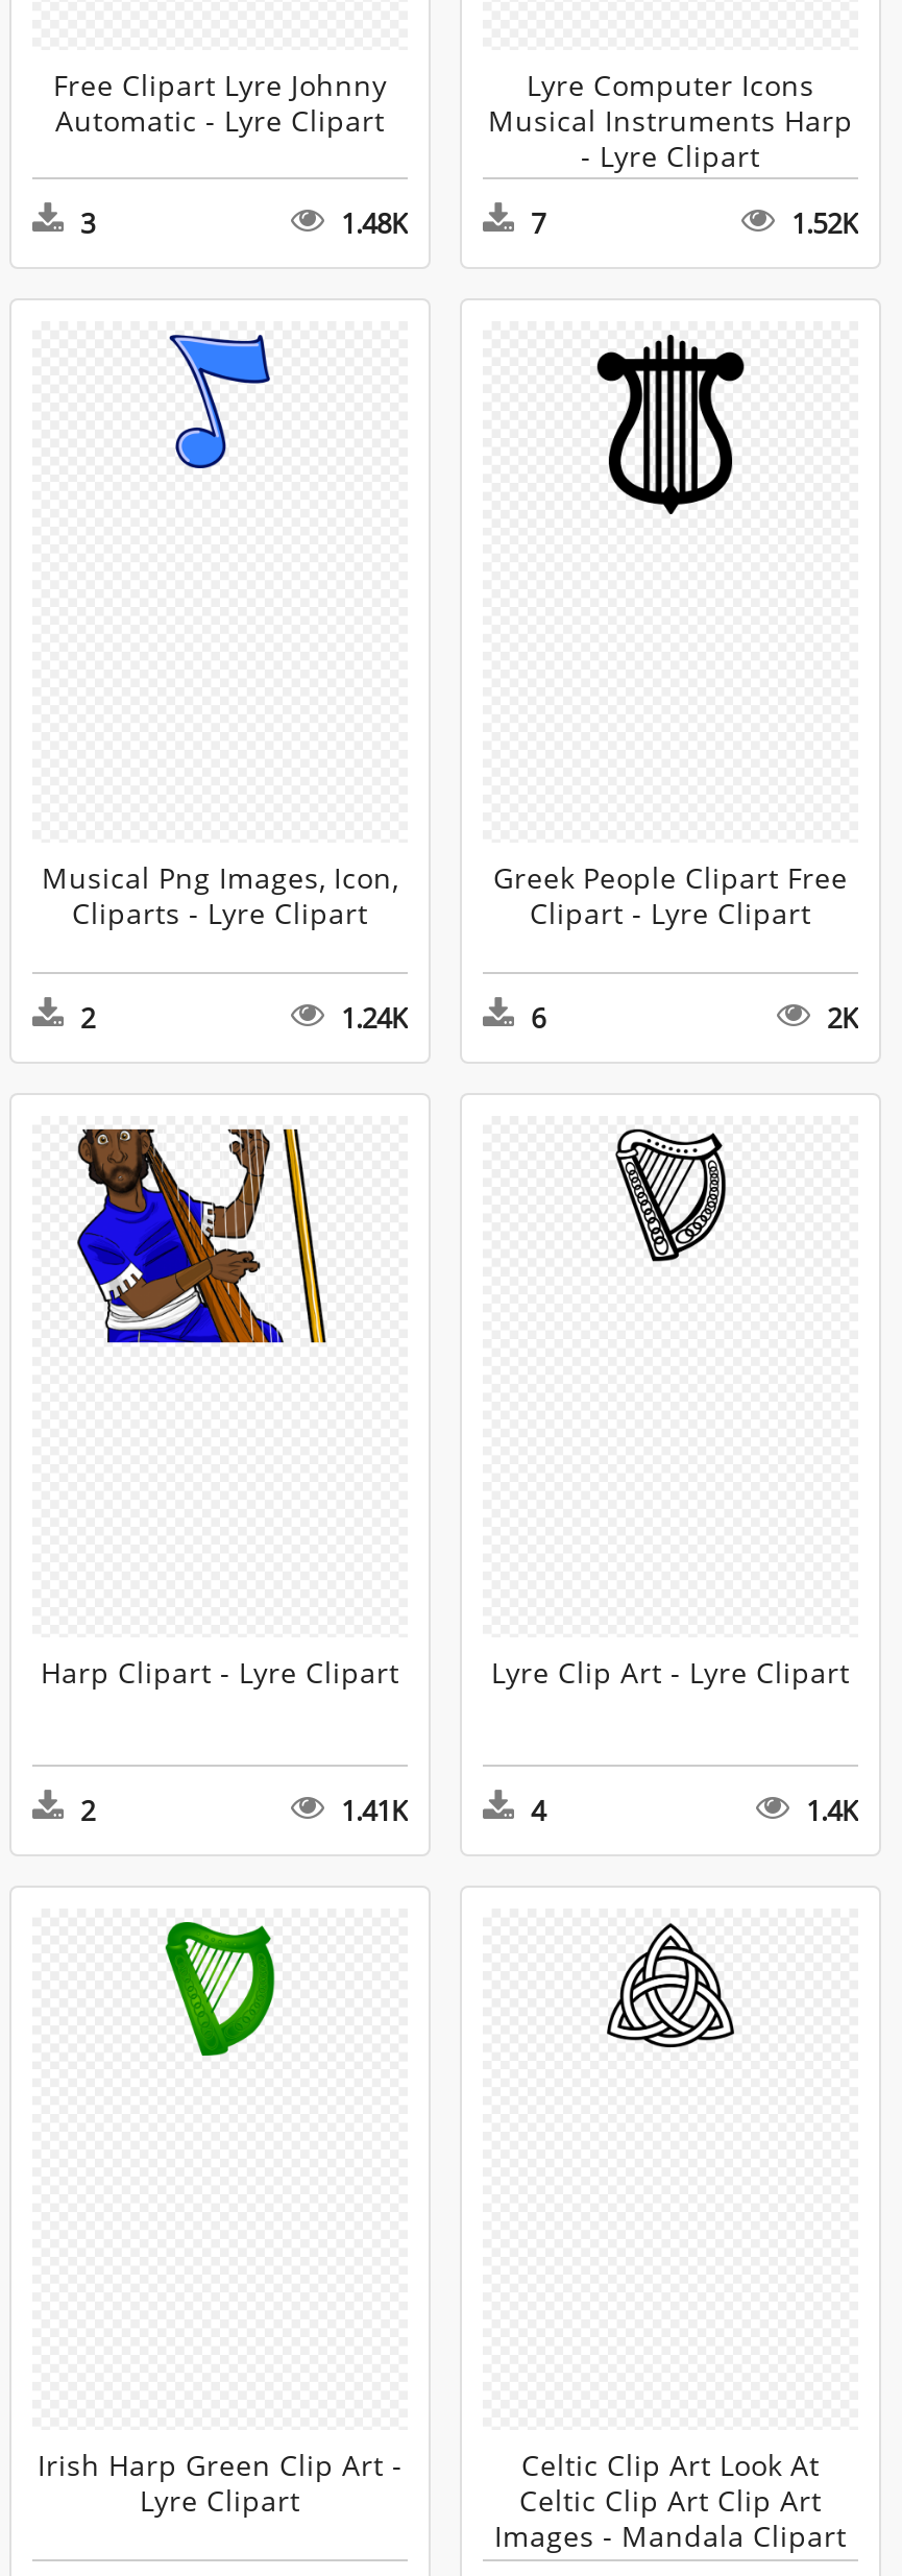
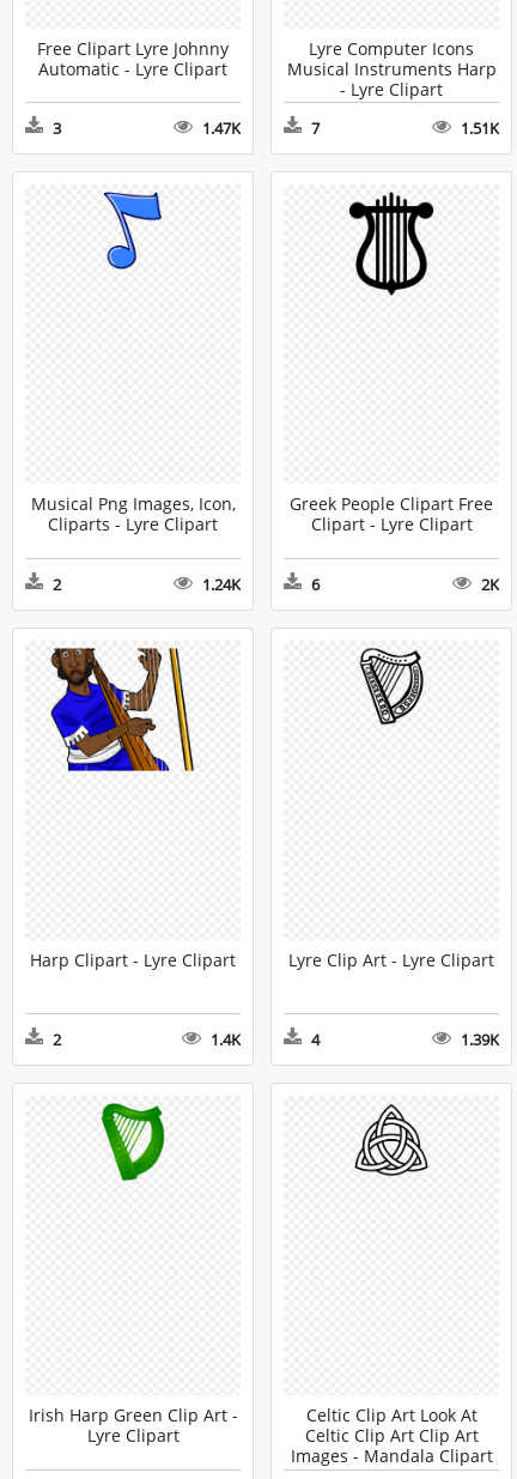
[341,205,408,243] 1.48K -> [202,118,241,139] 1.47K
[791,205,858,243] 1.52K -> [461,118,499,139] 1.51K
[341,1792,408,1829] 1.41K -> [211,1029,241,1050] 1.4K
[806,1792,858,1829] 1.4K -> [461,1029,499,1050] 1.39K

